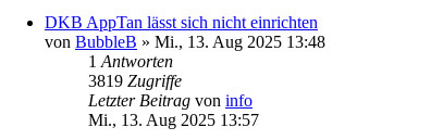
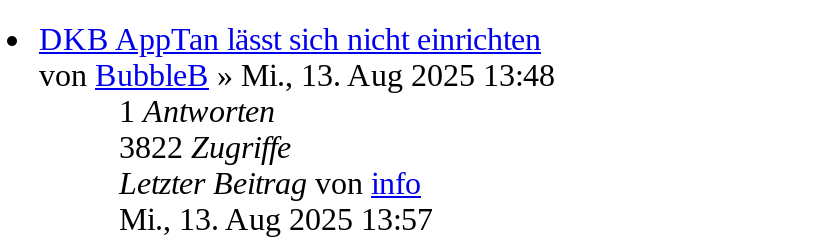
[88,72,182,90] 3819 Zugriffe -> [119,130,291,164] 3822 Zugriffe

